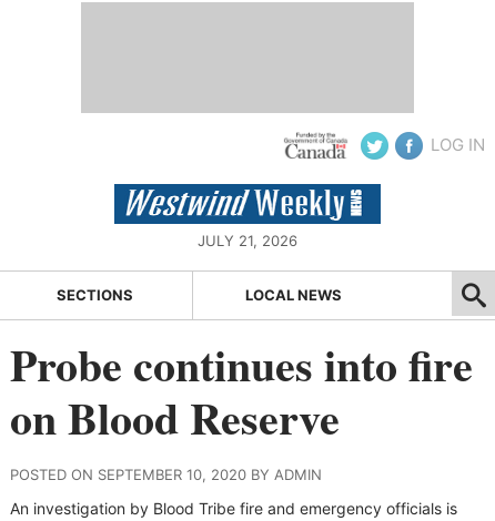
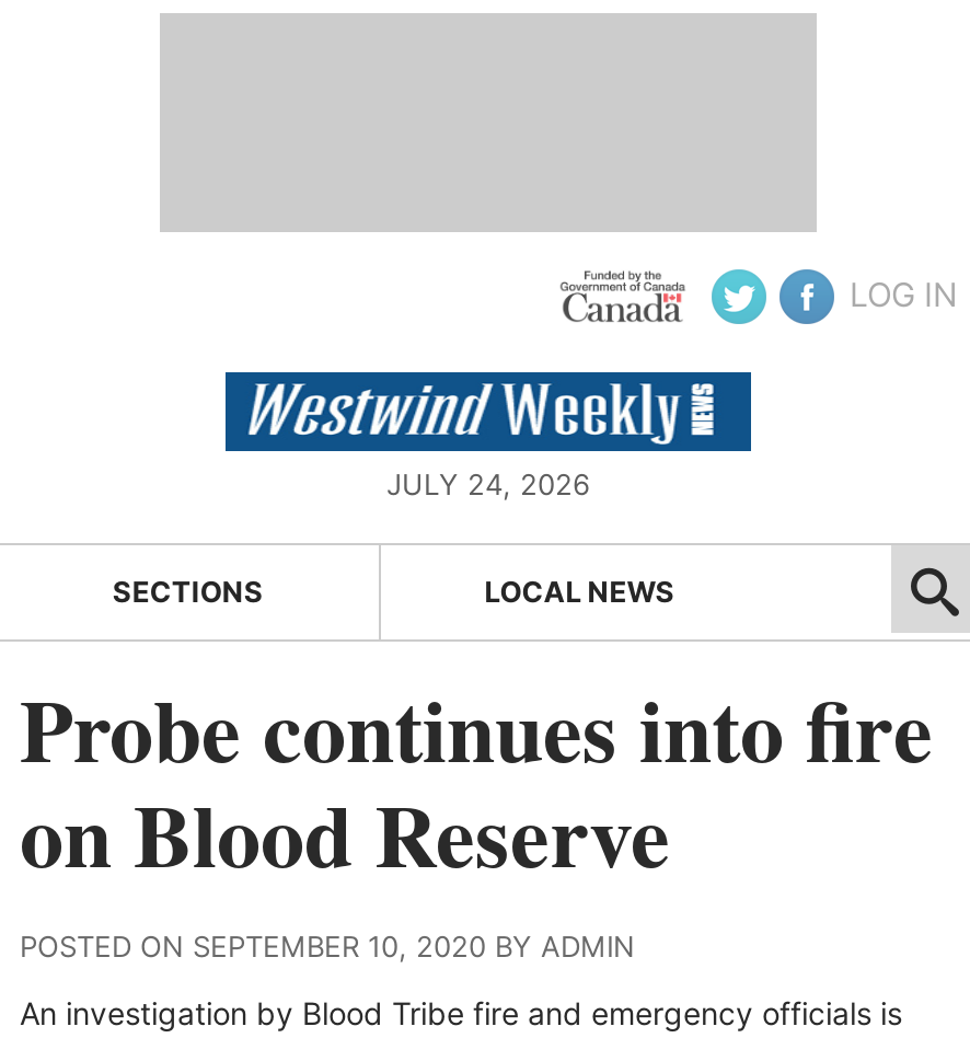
[198,232,297,249] JULY 21, 2026 -> [386,466,590,501] JULY 24, 2026

